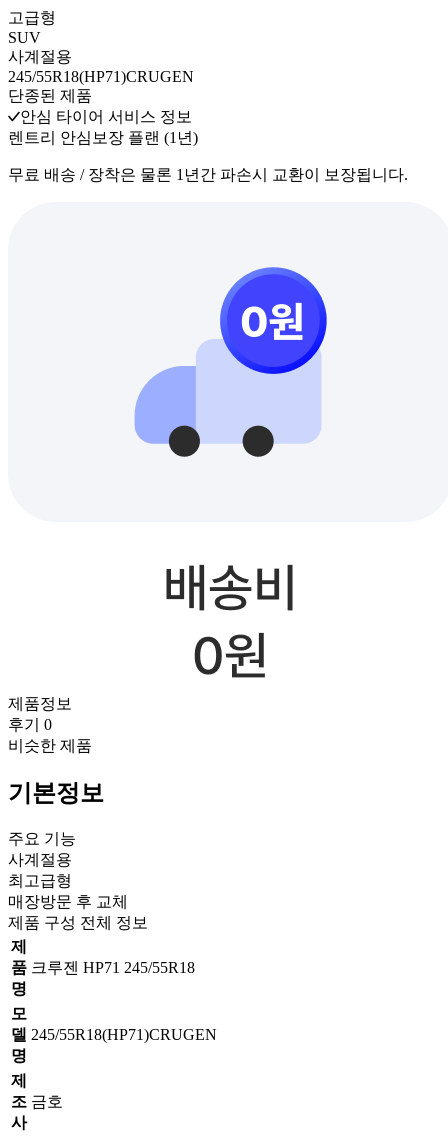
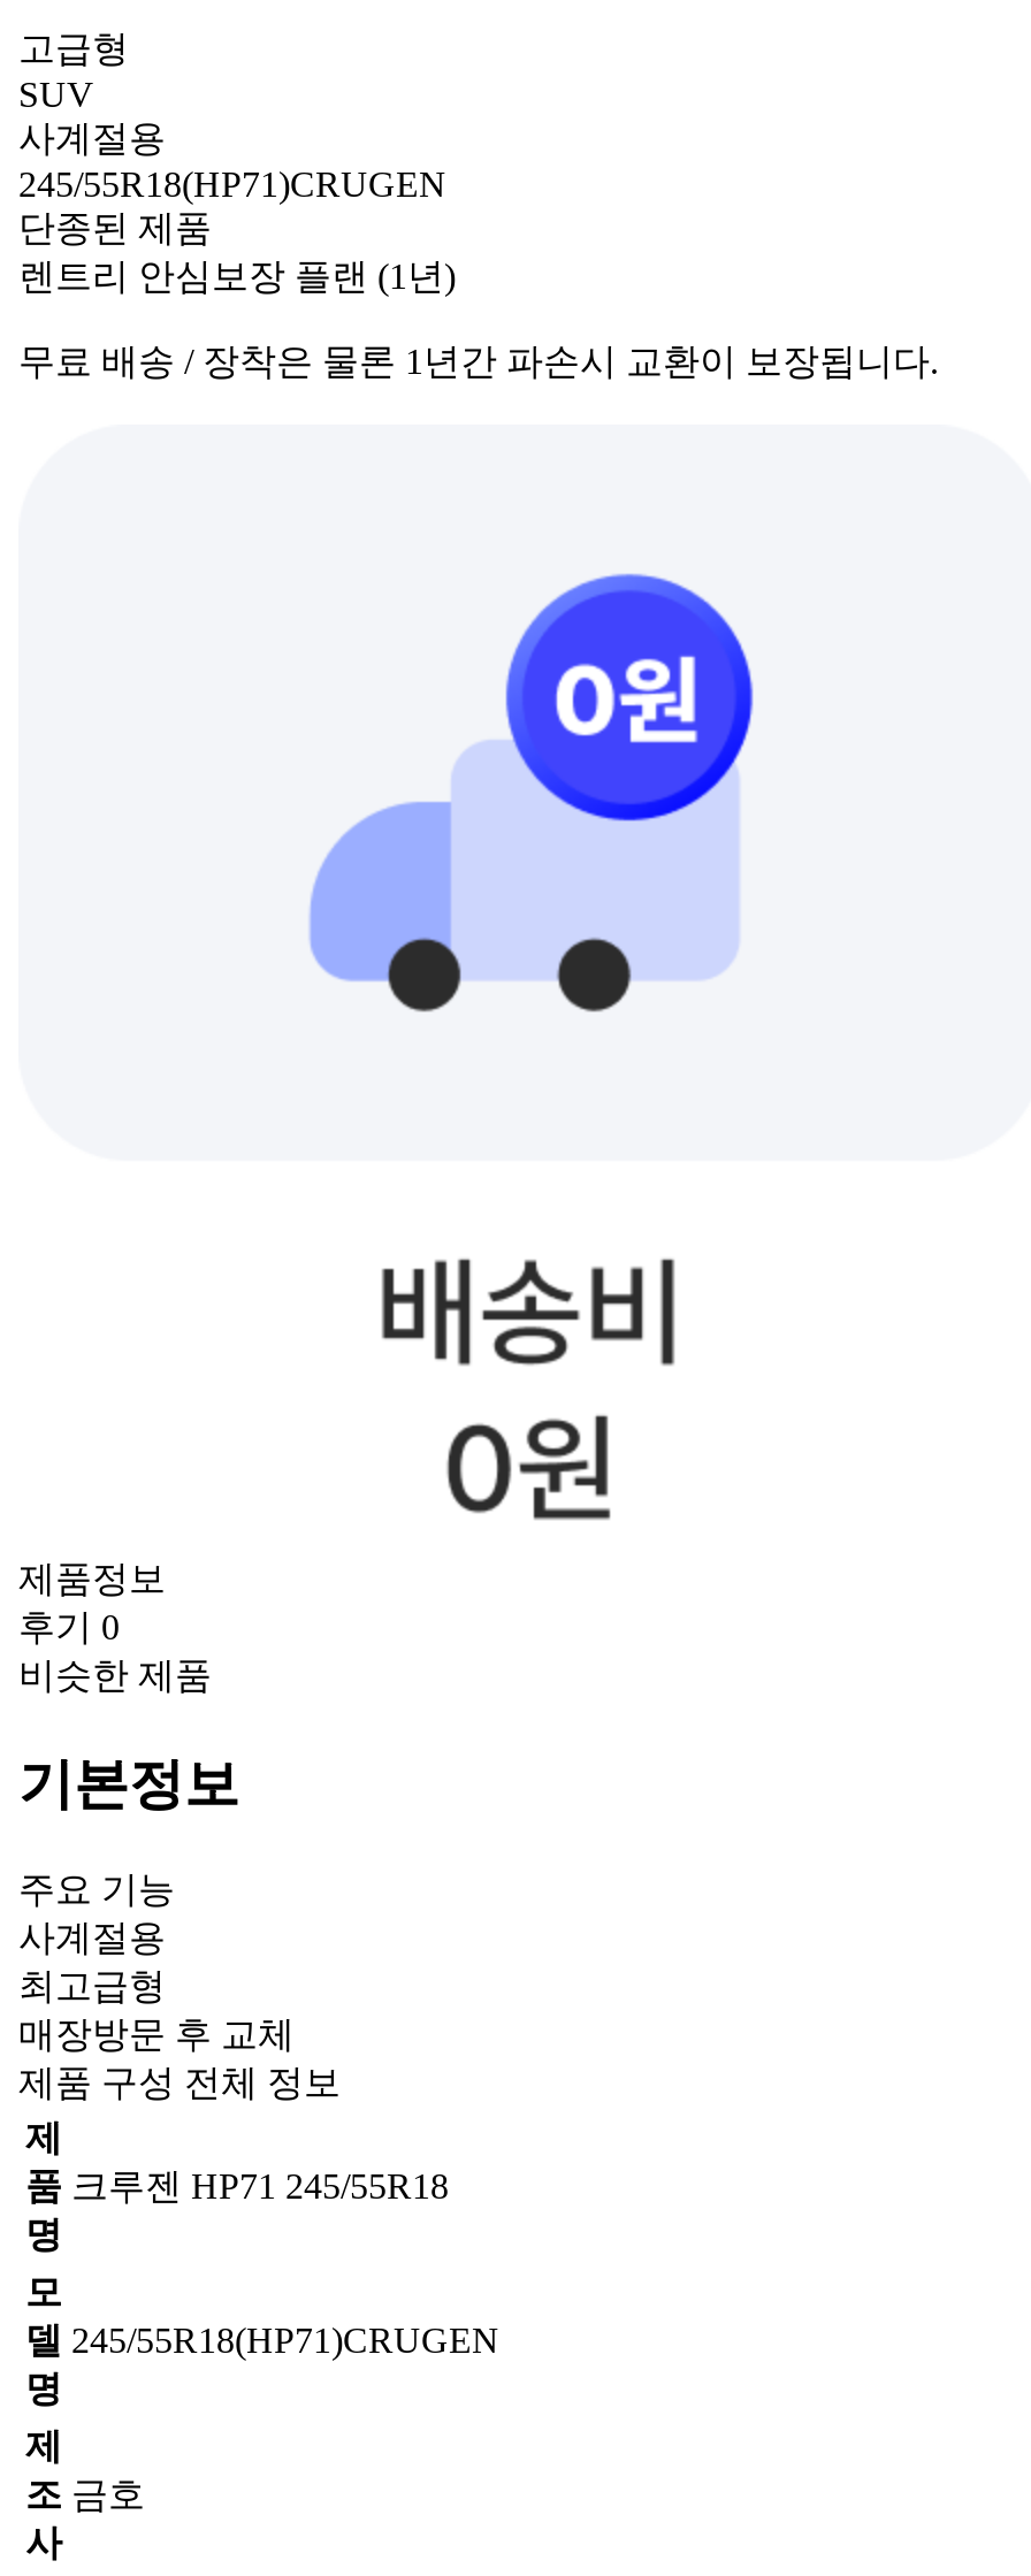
[20,108,192,125] 안심 타이어 서비스 정보 -> none

